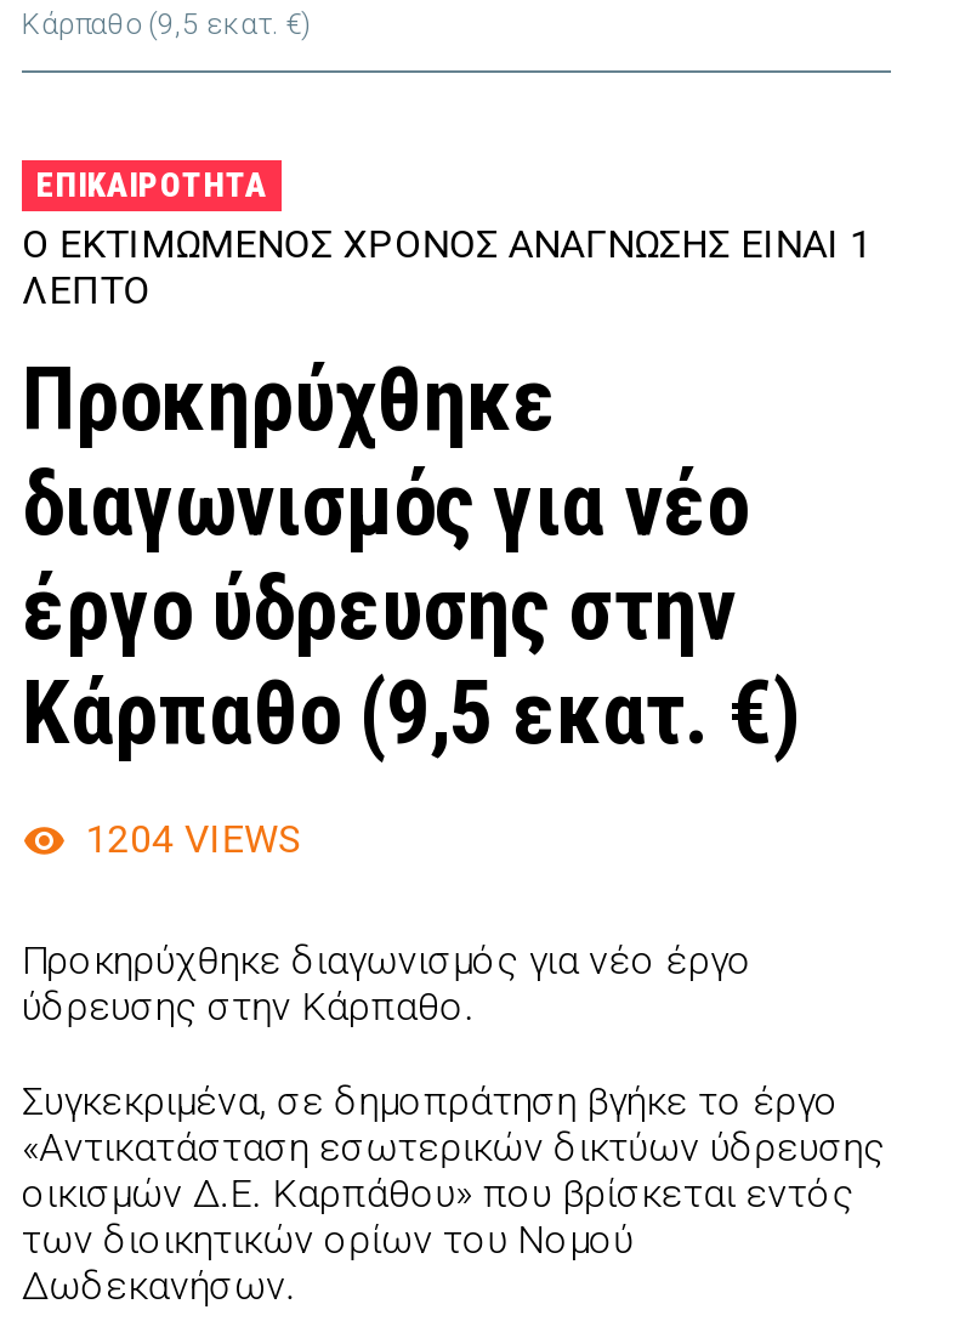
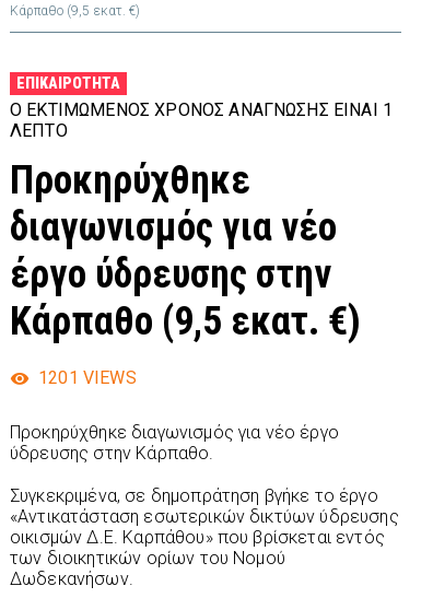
[85,815,303,861] 1204 VIEWS -> [38,367,136,388] 1201 VIEWS

